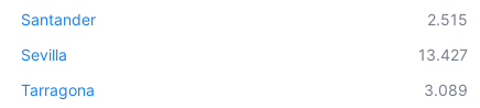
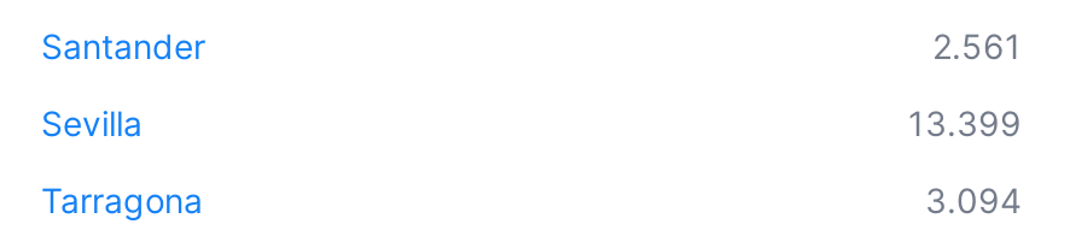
[427,9,468,28] 2.515 -> [932,24,1022,65] 2.561
[418,45,468,63] 13.427 -> [908,101,1022,142] 13.399
[424,80,468,99] 3.089 -> [925,178,1022,219] 3.094

